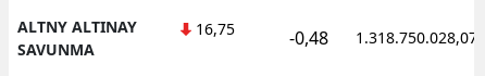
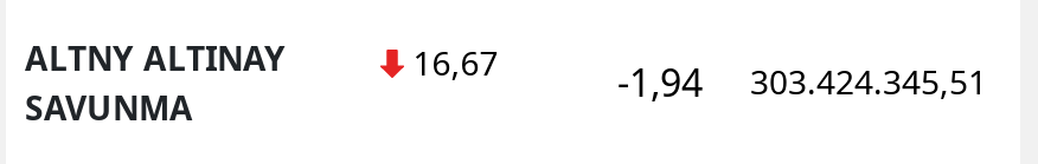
[196,18,235,39] 16,75 -> [413,39,498,84] 16,67
[289,26,328,50] -0,48 -> [617,56,703,108] -1,94
[356,27,477,47] 1.318.750.028,07 -> [750,58,987,103] 303.424.345,51

